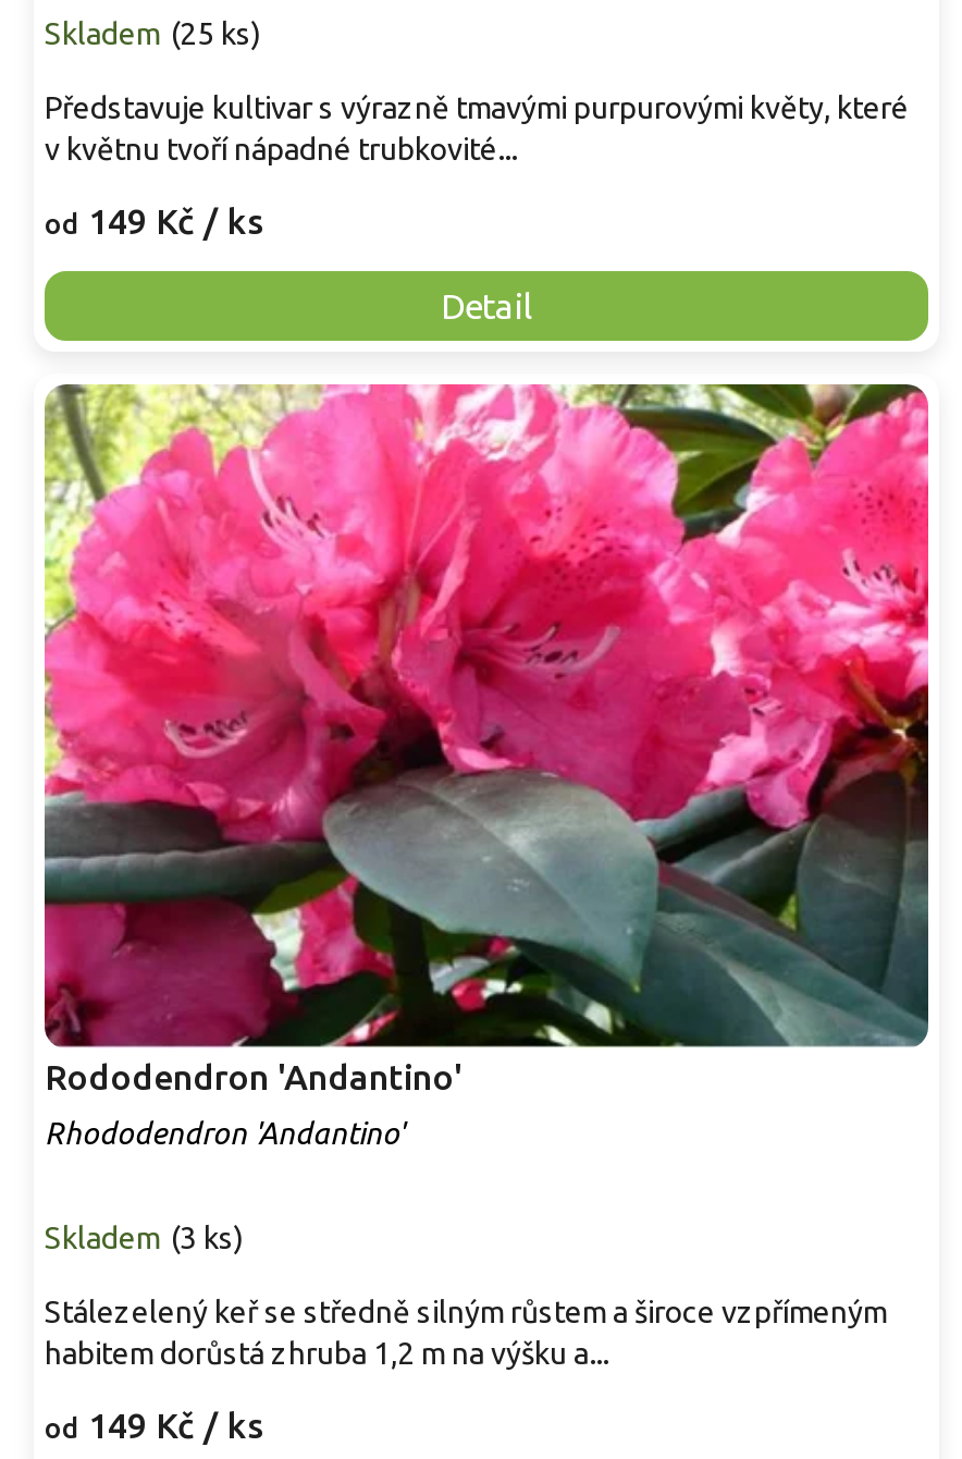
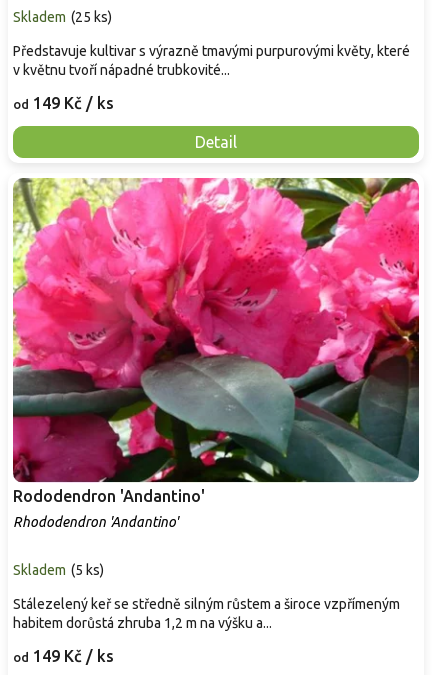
[45,1221,243,1255] Skladem (3 ks) -> [13,562,104,578] Skladem (5 ks)

